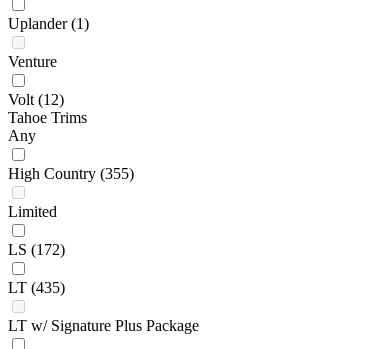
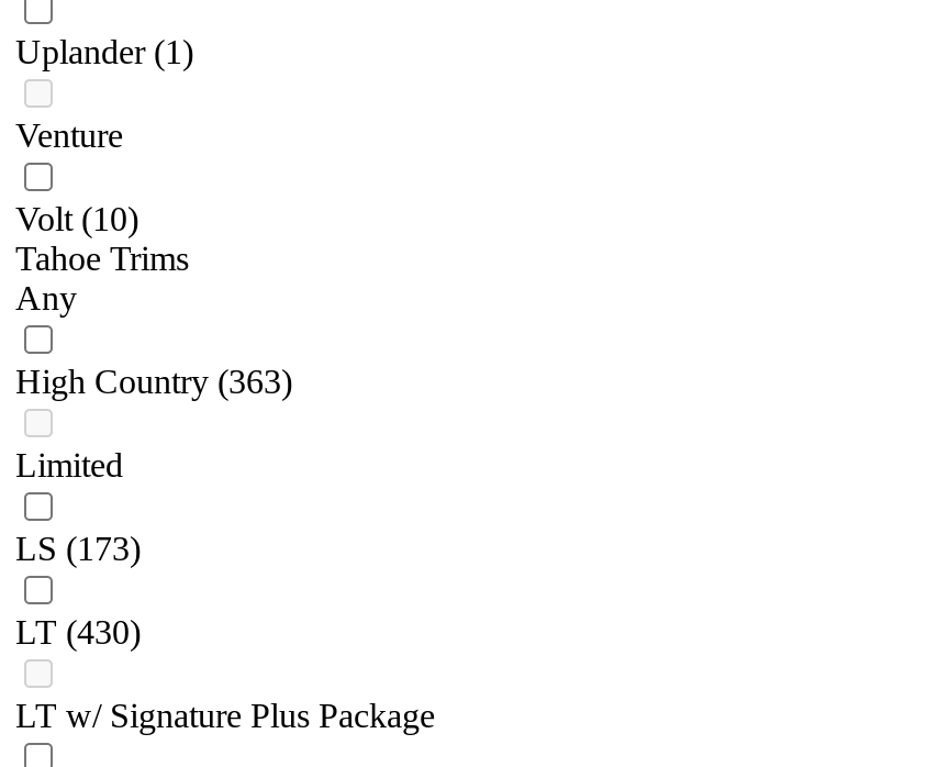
[8,91,64,108] Volt (12) -> [15,201,138,238] Volt (10)
[8,165,134,182] High Country (355) -> [15,364,292,401] High Country (363)
[8,241,65,258] LS (172) -> [15,531,141,568] LS (173)
[8,279,65,296] LT (435) -> [15,614,141,651] LT (430)

